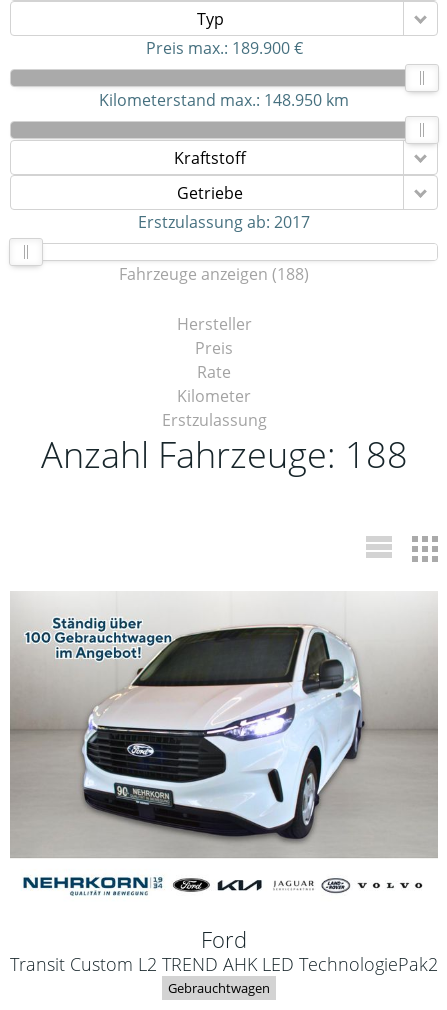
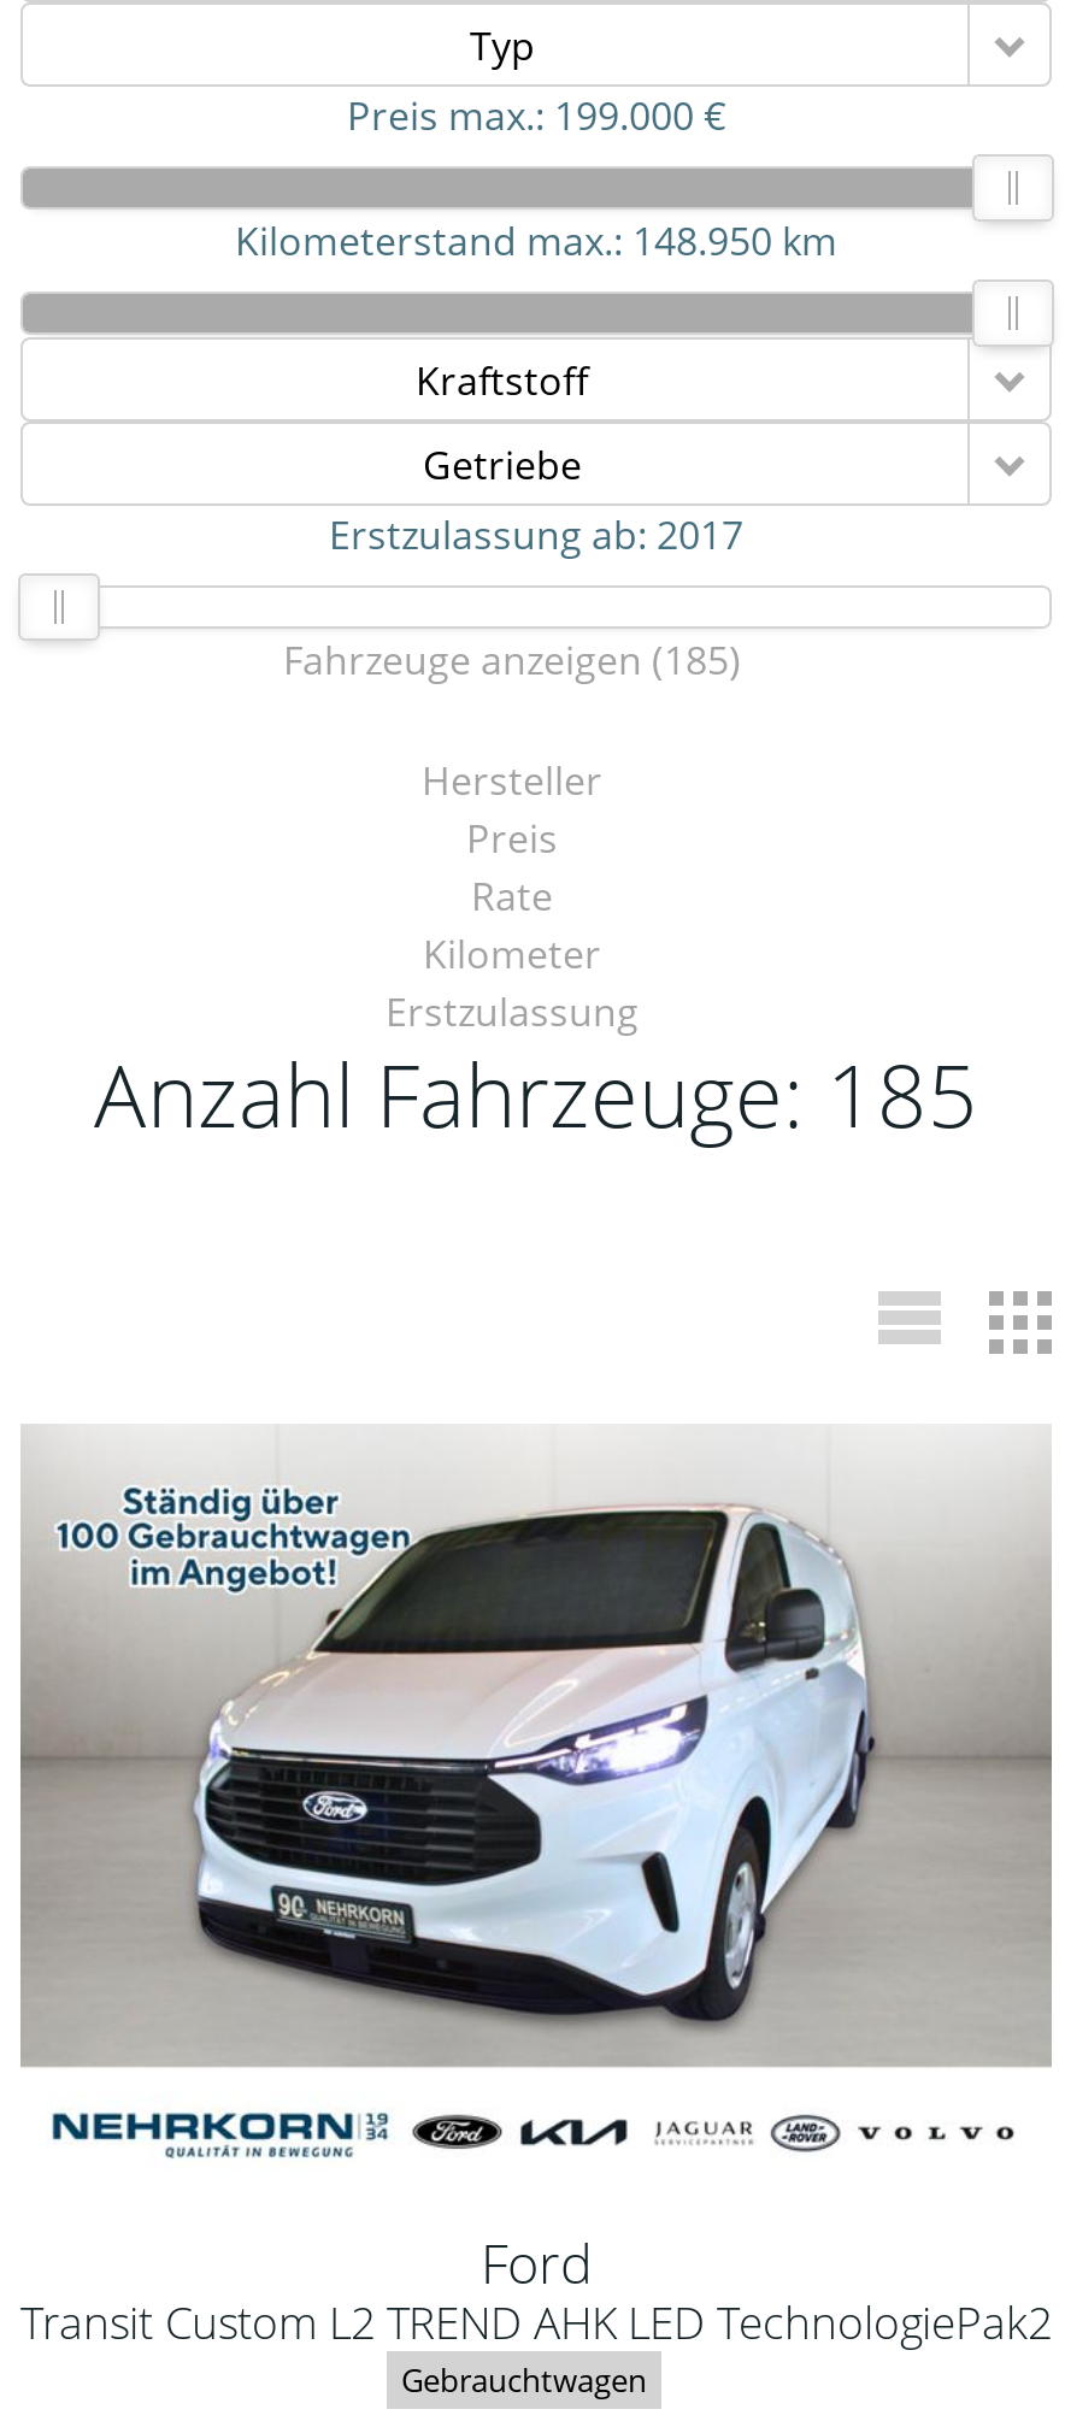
[145,37,302,59] Preis max.: 189.900 € -> [347,90,725,143] Preis max.: 199.000 €
[119,263,309,285] Fahrzeuge anzeigen (188) -> [283,635,741,688] Fahrzeuge anzeigen (185)
[40,430,407,479] Anzahl Fahrzeuge: 188 -> [94,1037,978,1155] Anzahl Fahrzeuge: 185

